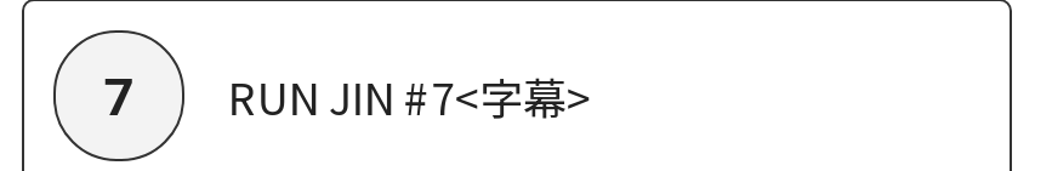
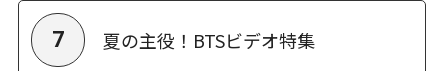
[227,65,591,128] RUN JIN #7<字幕> -> [103,27,315,53] 夏の主役！BTSビデオ特集

